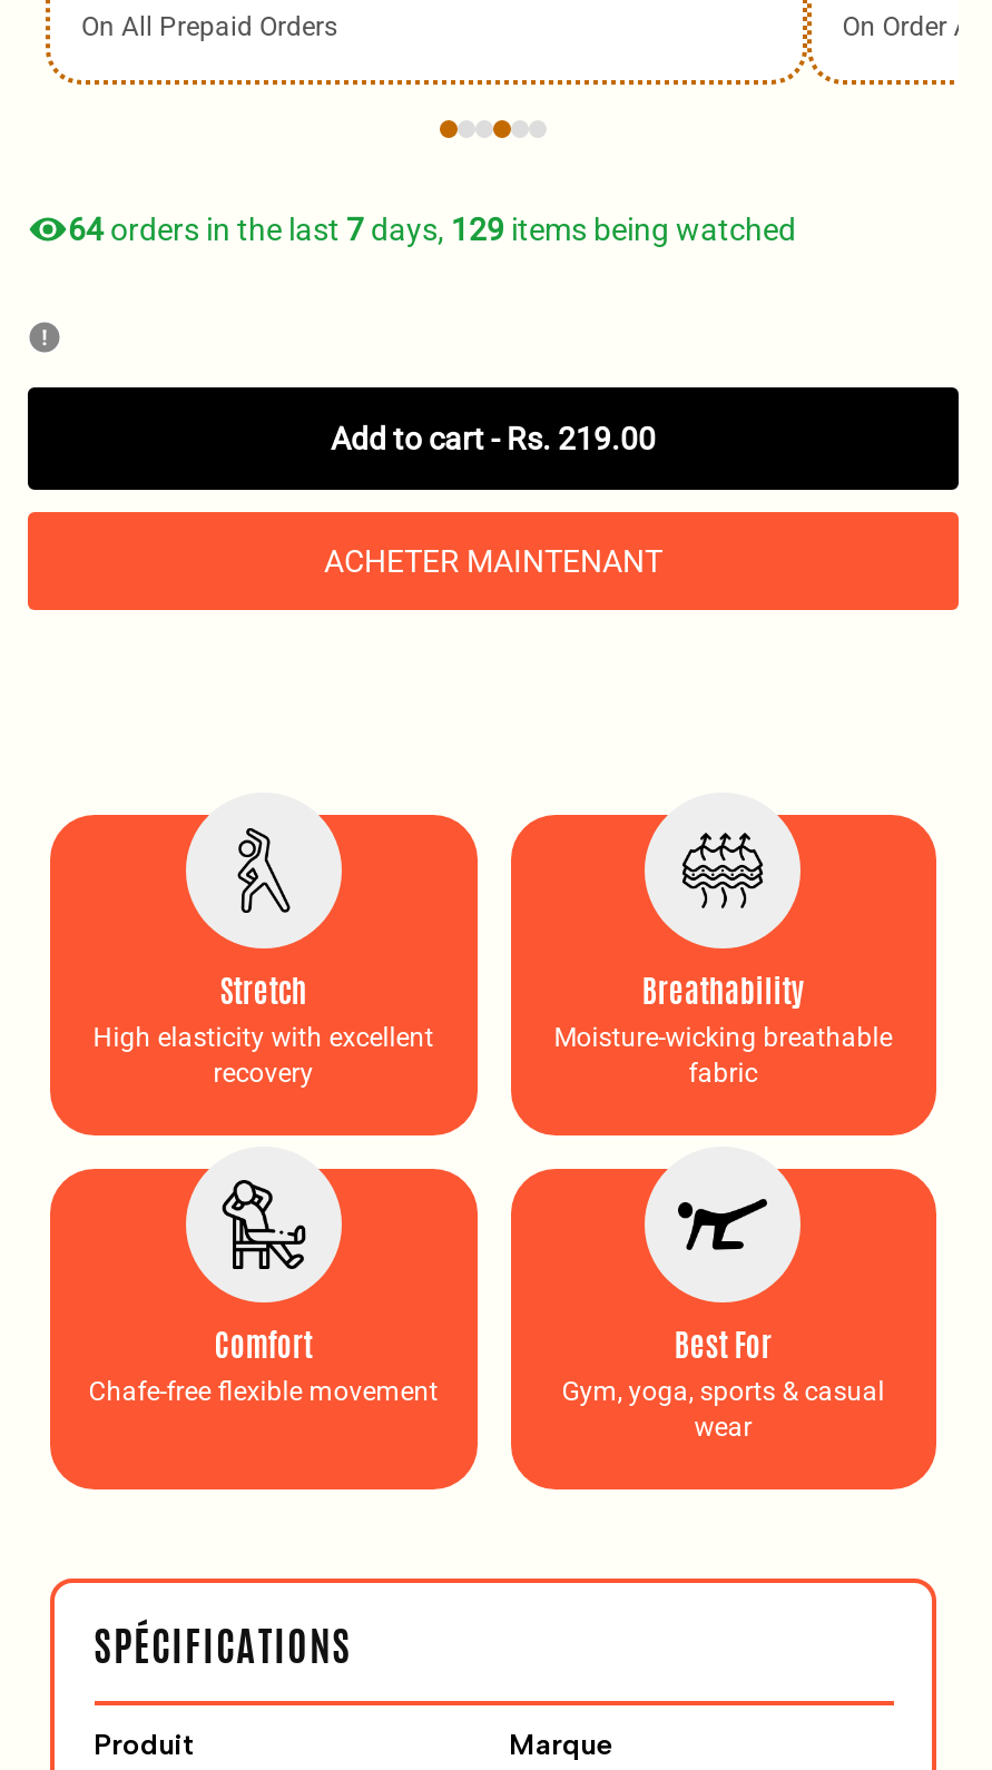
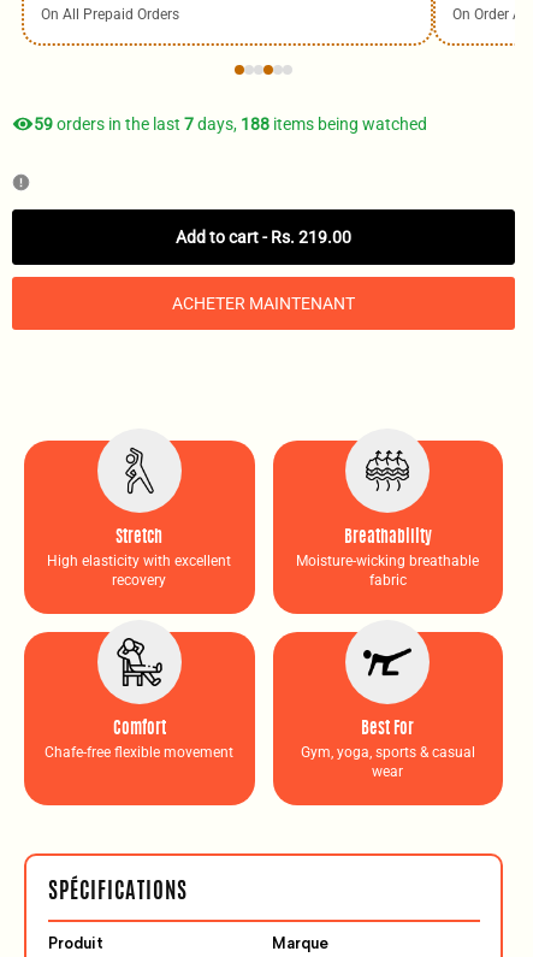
[68,211,796,246] 64 orders in the last 7 days, 129 items being watched -> [34,114,427,133] 59 orders in the last 7 days, 188 items being watched

